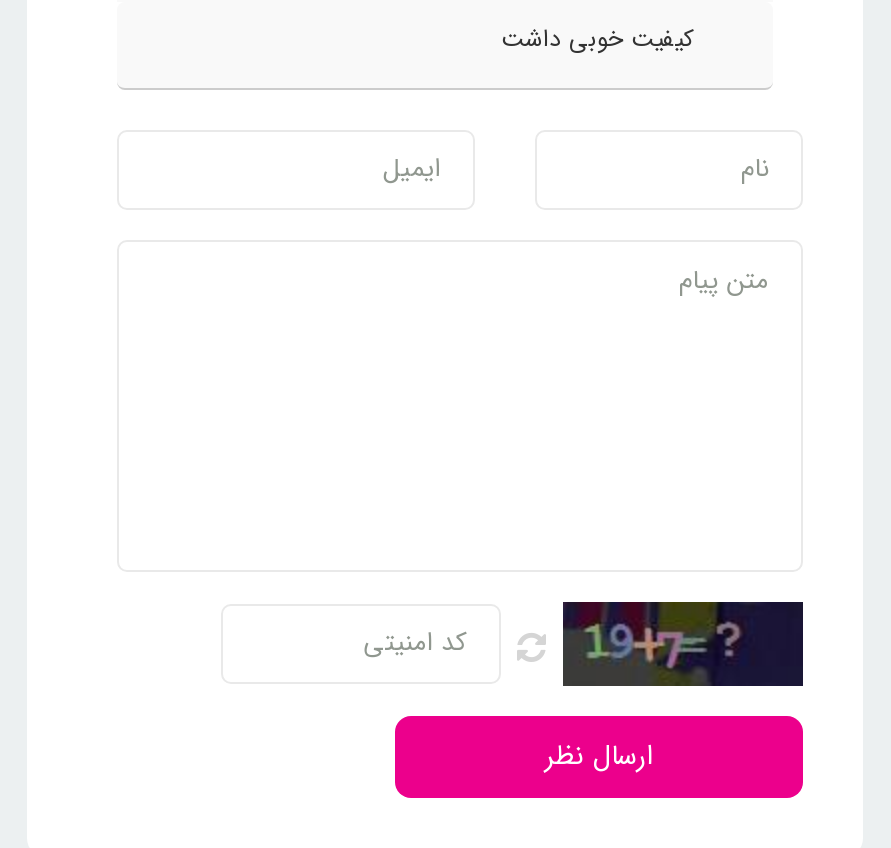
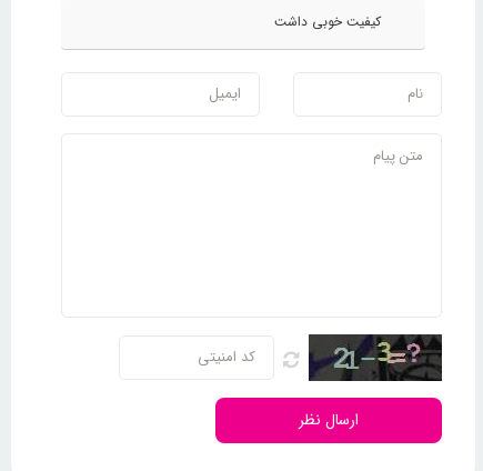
[565,602,801,686] [image] -> [310,334,441,381] [image]

